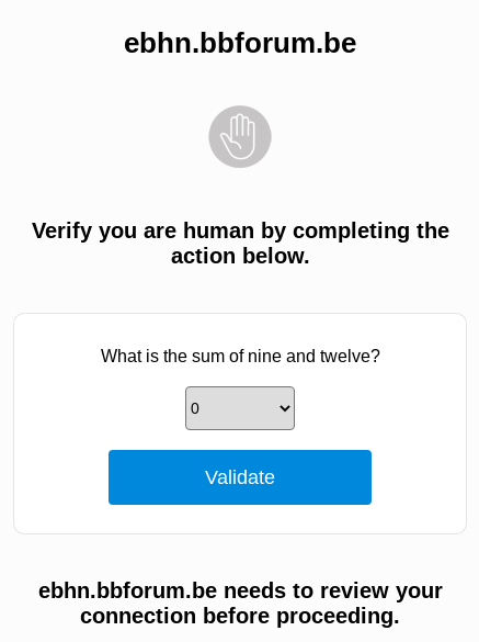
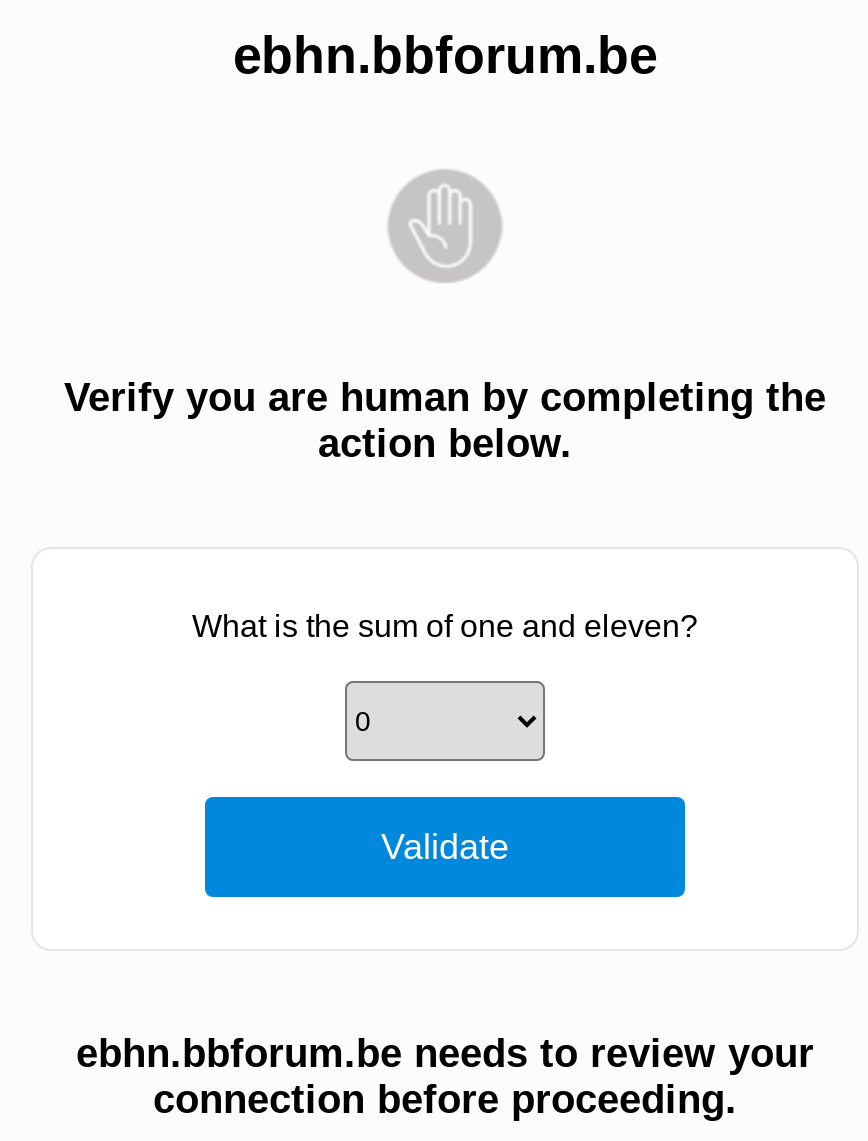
[100,347,380,365] What is the sum of nine and twelve? -> [192,609,698,643] What is the sum of one and eleven?

